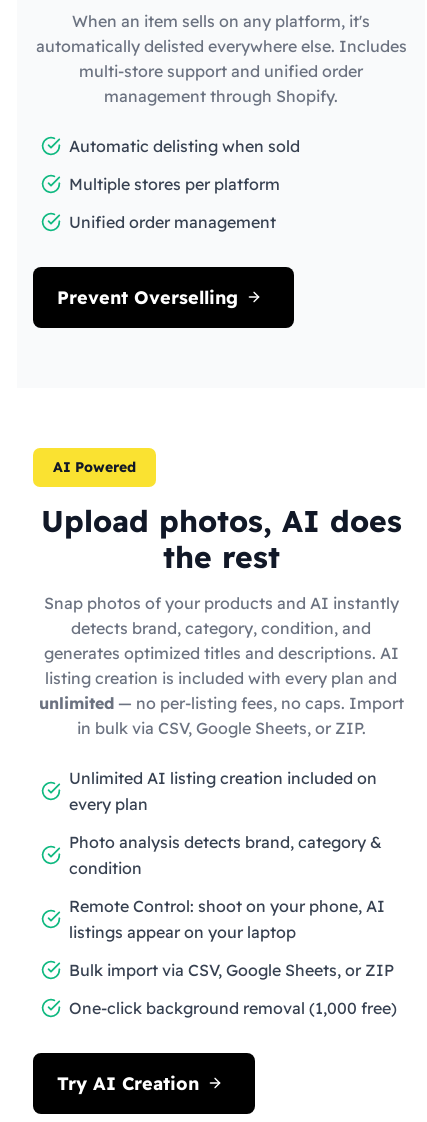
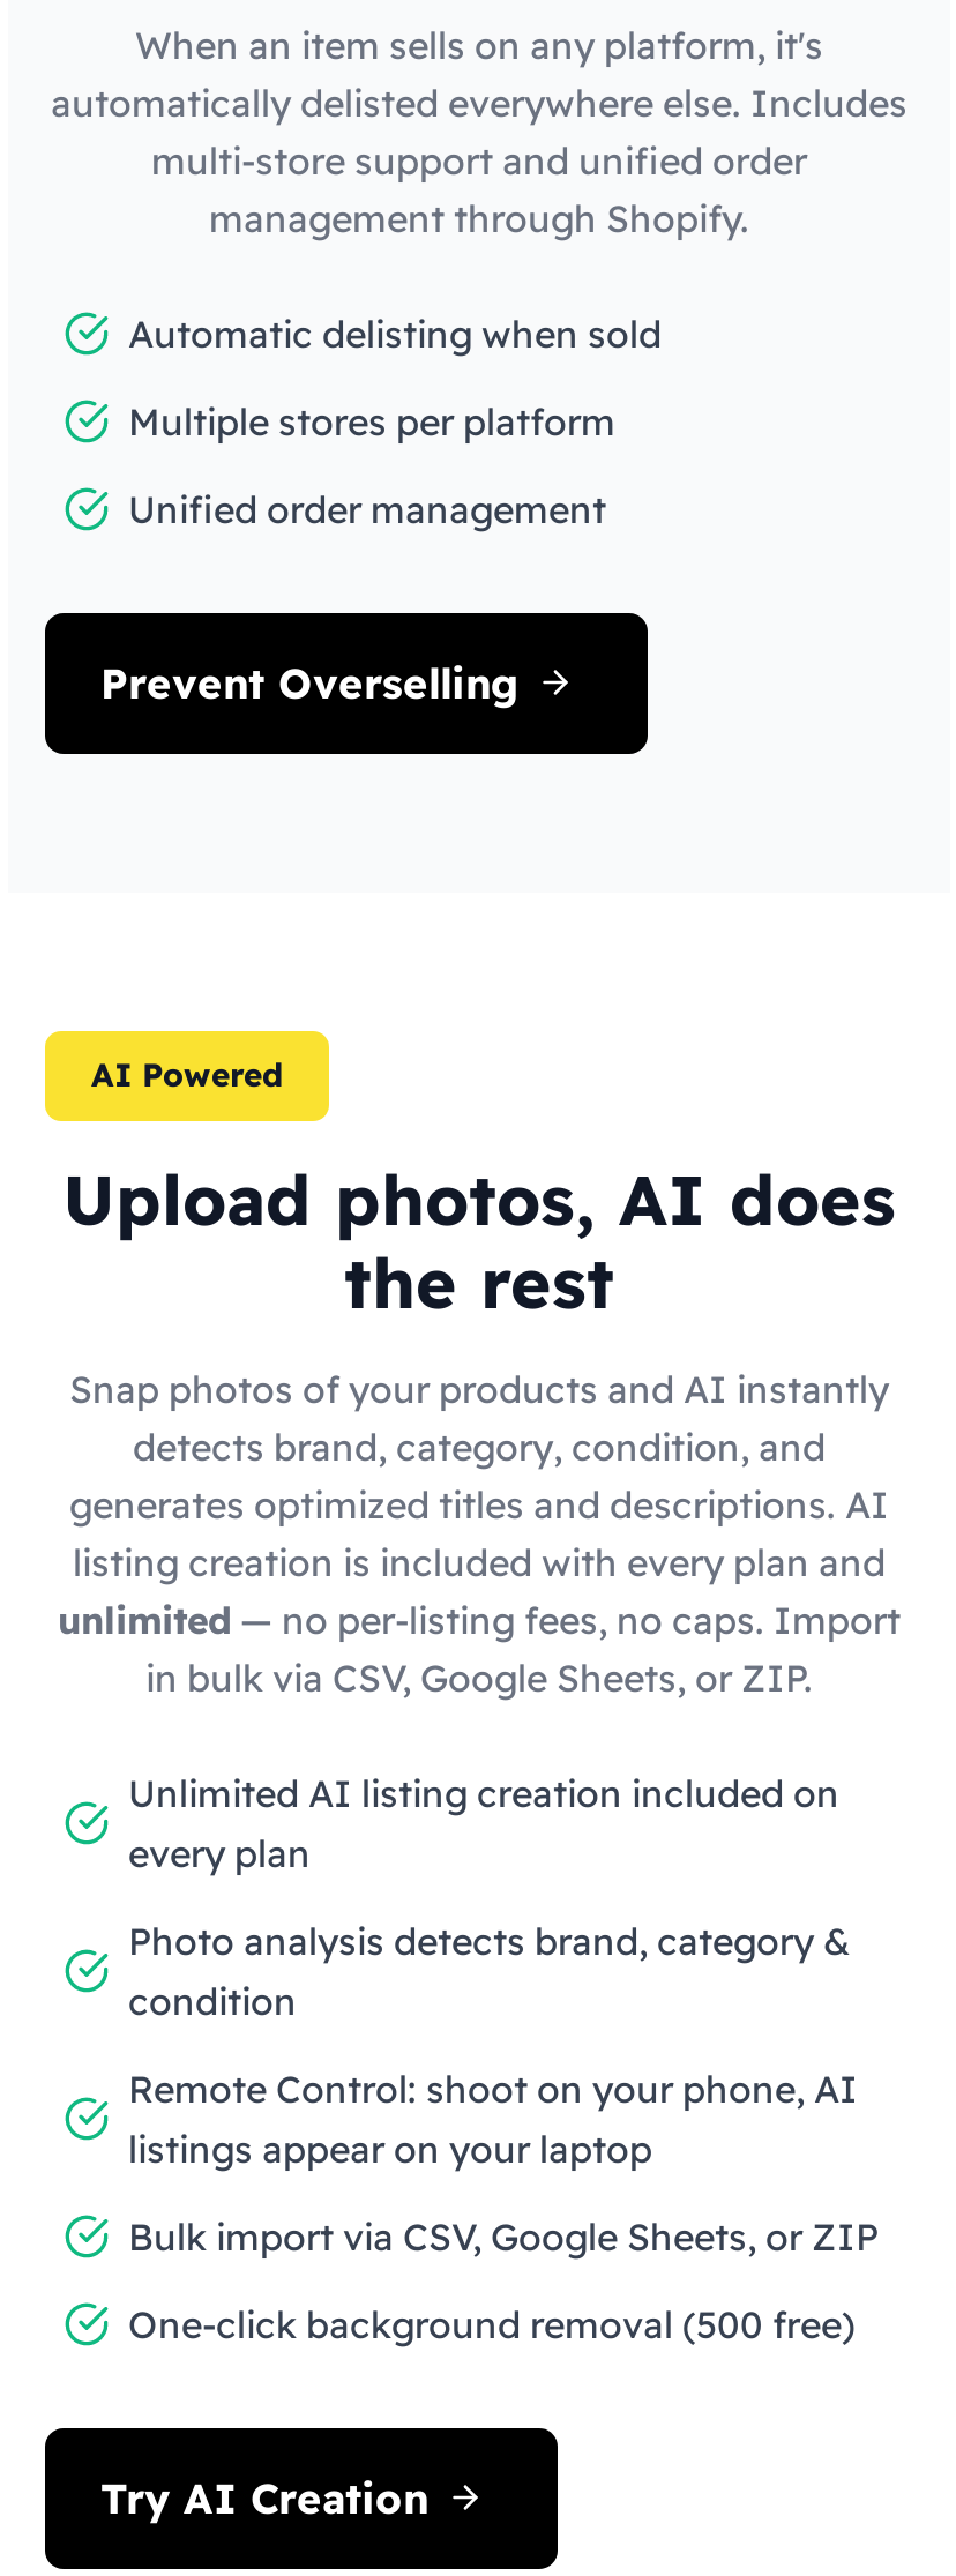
[69,998,397,1018] One-click background removal (1,000 free) -> [128,2301,856,2347] One-click background removal (500 free)

